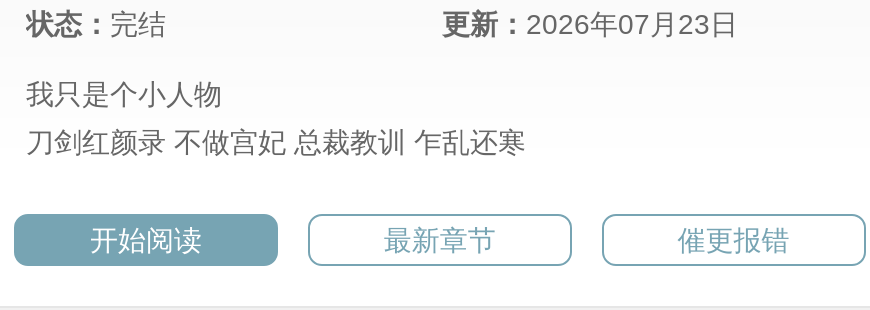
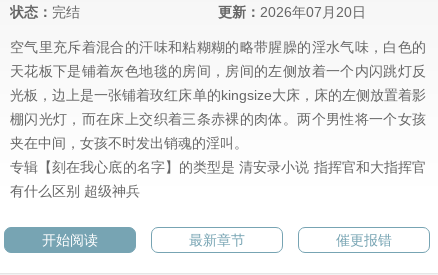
[26,9,738,159] 更新：2026年07月23日 | 我只是个小人物 | 刀剑红颜录 不做宫妃 总裁教训 乍乱还寒 -> [10,4,426,199] 更新：2026年07月20日 | 空气里充斥着混合的汗味和粘糊糊的略带腥臊的淫水气味，白色的 | 天花板下是铺着灰色地毯的房间，房间的左侧放着一个内闪跳灯反 | 光板，边上是一张铺着玫红床单的kingsize大床，床的左侧放置着影 | 棚闪光灯，而在床上交织着三条赤裸的肉体。两个男性将一个女孩 | 夹在中间，女孩不时发出销魂的淫叫。 | 专辑【刻在我心底的名字】的类型是 清安录小说 指挥官和大指挥官 | 有什么区别 超级神兵

